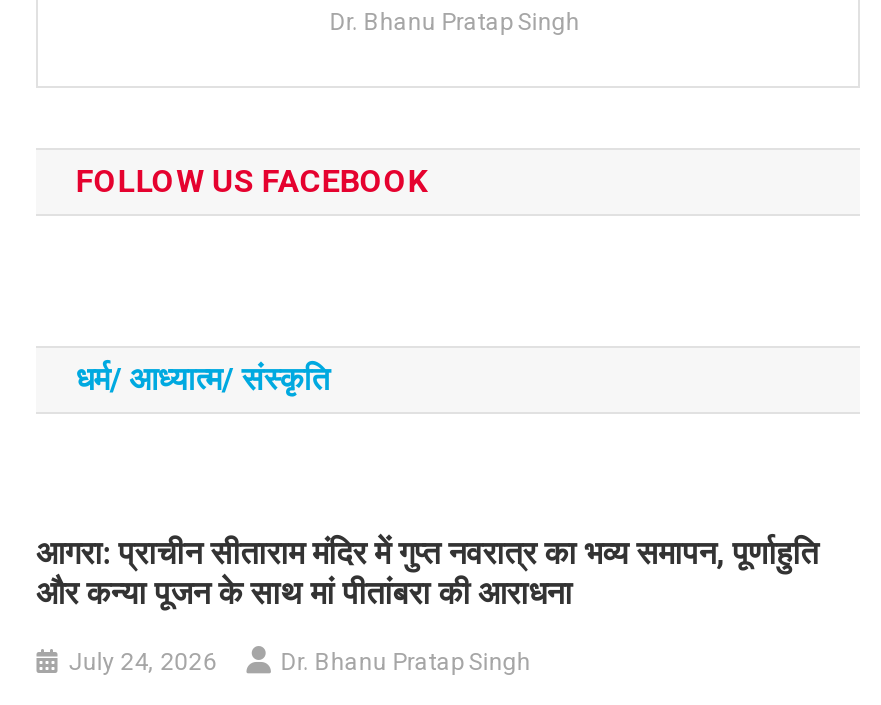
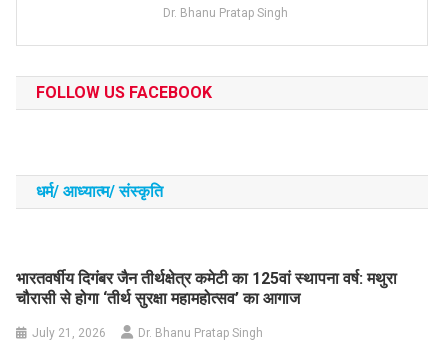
[37,535,819,613] आगरा: प्राचीन सीताराम मंदिर में गुप्त नवरात्र का भव्य समापन, पूर्णाहुति | और कन्या पूजन के साथ मां पीतांबरा की आराधना -> [16,269,397,308] भारतवर्षीय दिगंबर जैन तीर्थक्षेत्र कमेटी का 125वां स्थापना वर्ष: मथुरा | चौरासी से होगा ‘तीर्थ सुरक्षा महामहोत्सव’ का आगाज
[69,649,217,677] July 24, 2026 -> [32,326,106,340] July 21, 2026

